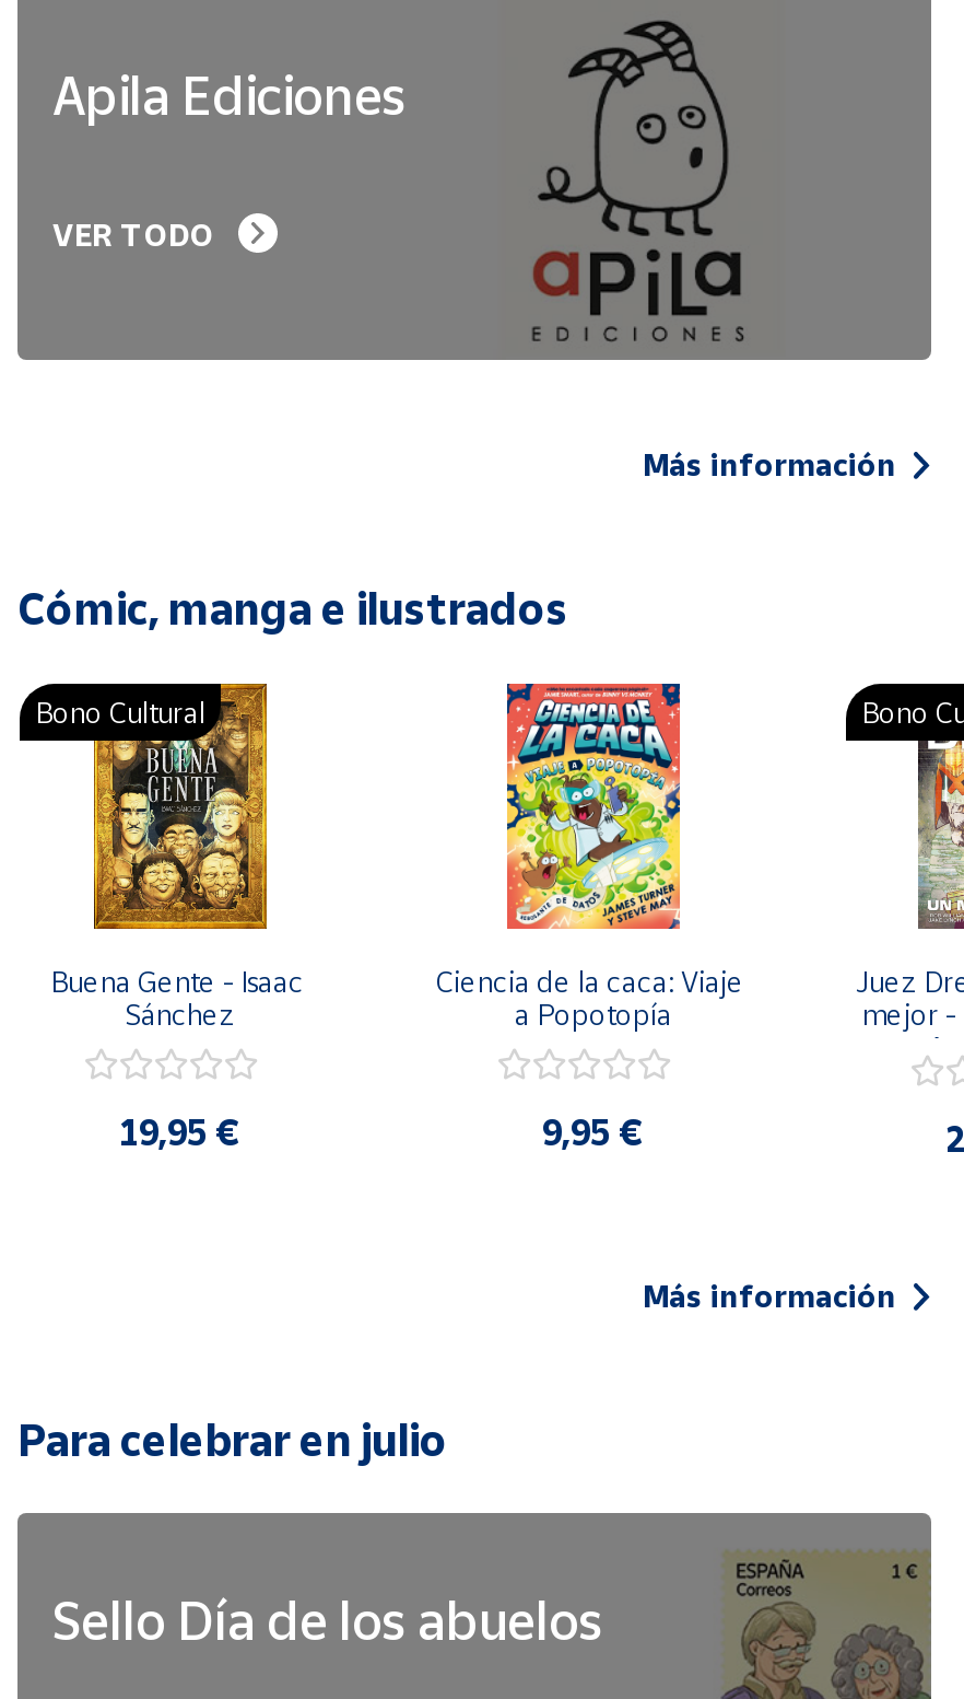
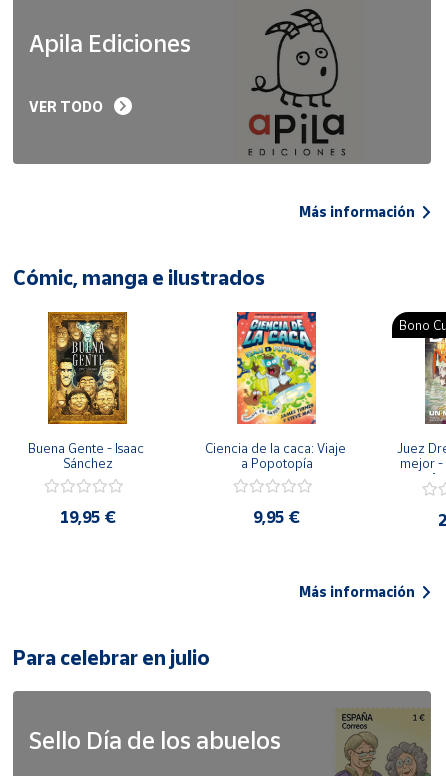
[35,696,205,731] Bono Cultural -> none

